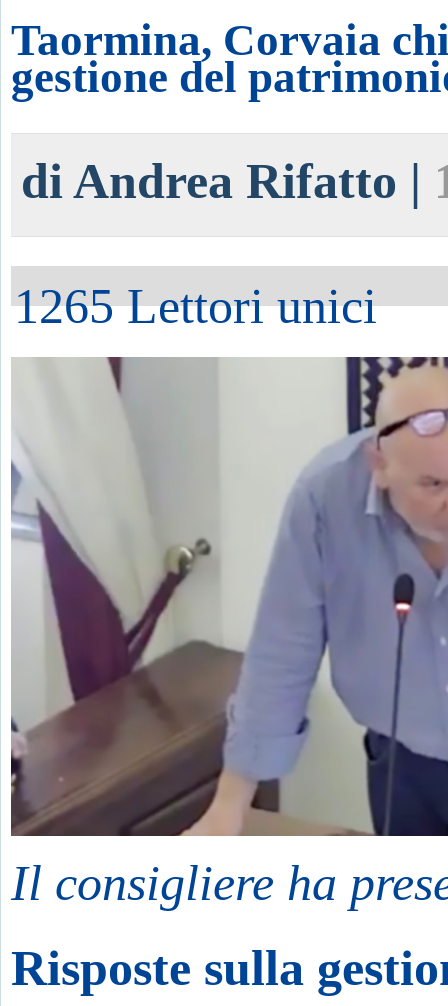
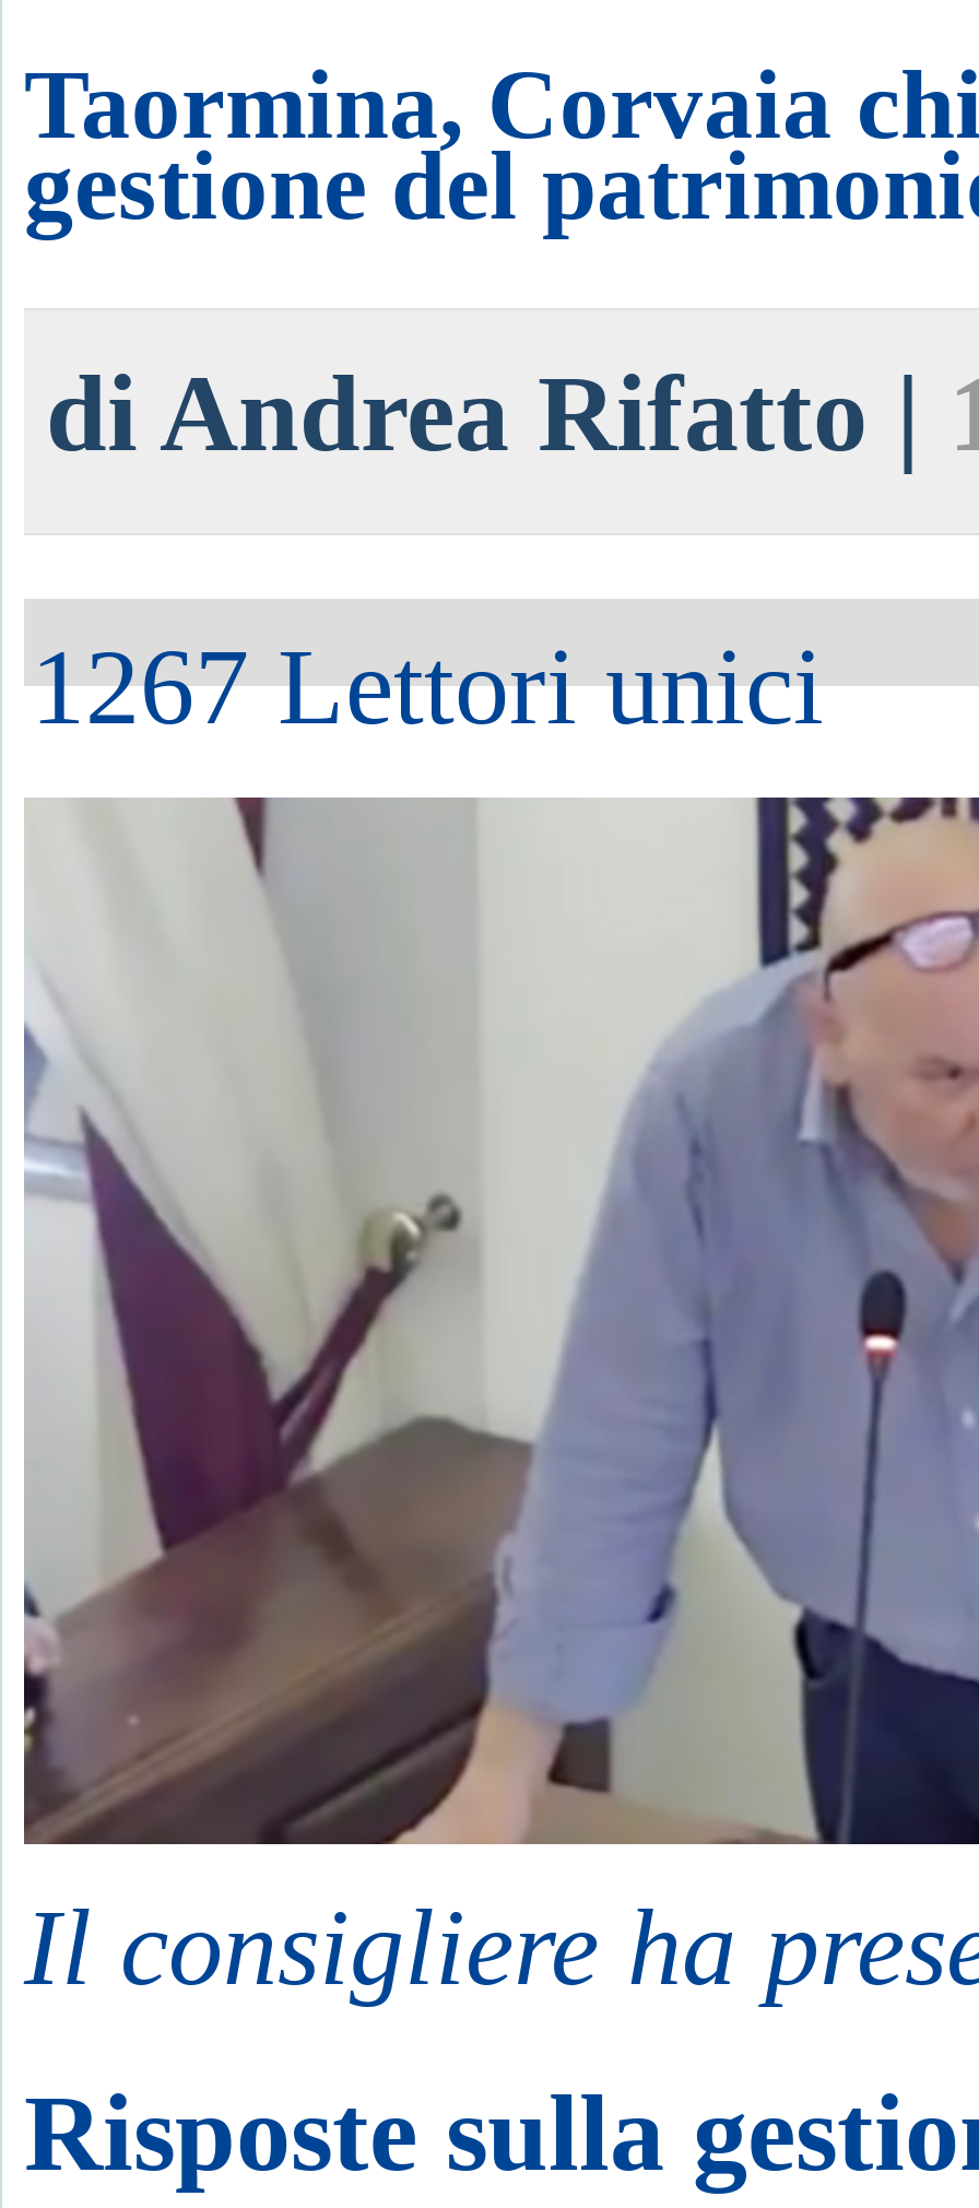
[14,278,377,334] 1265 Lettori unici -> [31,625,824,748] 1267 Lettori unici

